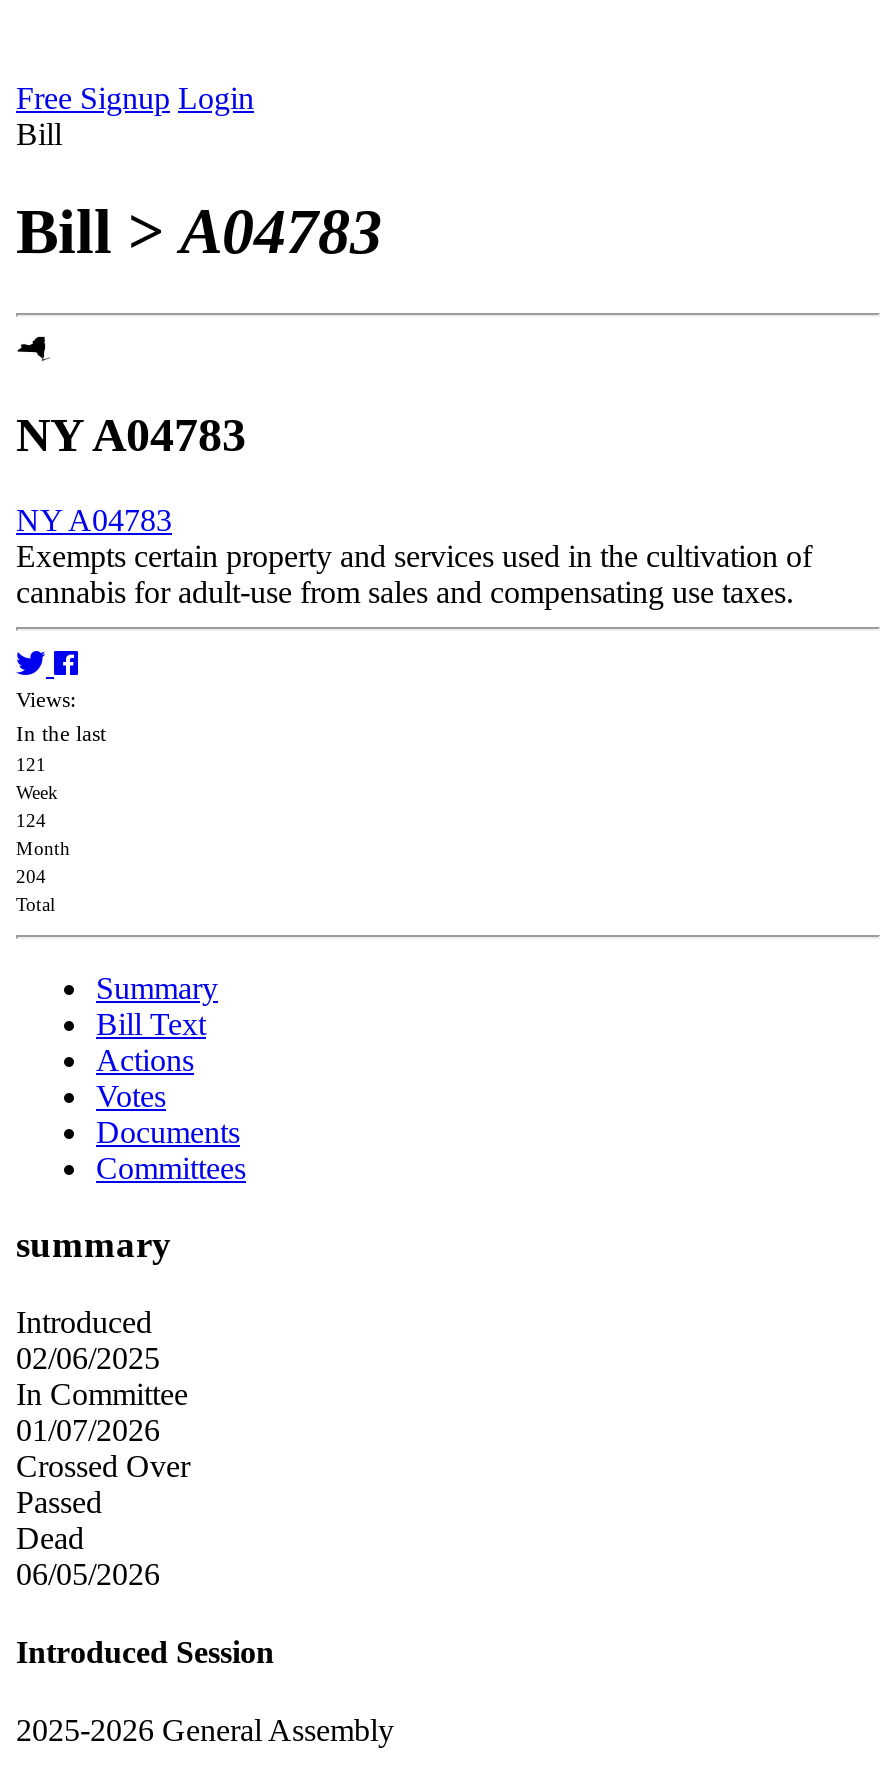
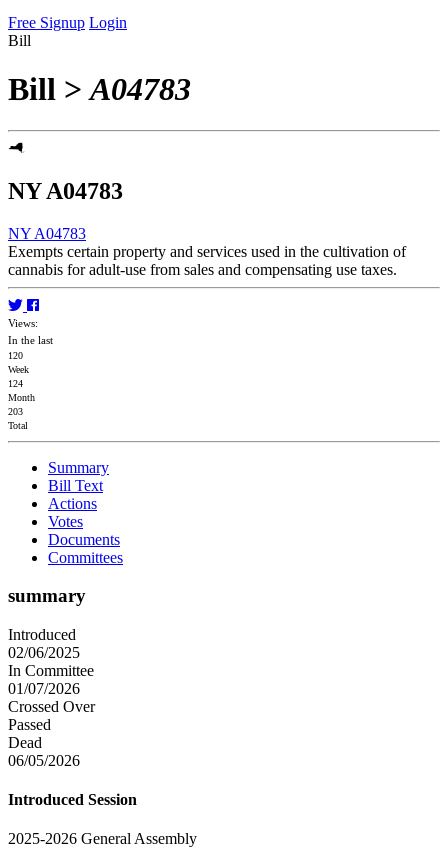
[16,752,46,774] 121 -> [8,349,23,360] 120
[16,864,46,886] 204 -> [8,405,23,416] 203

